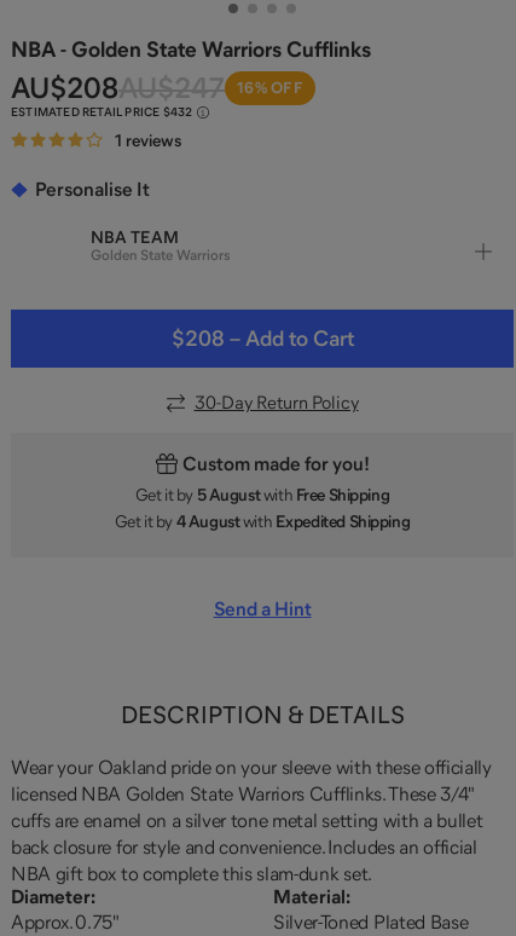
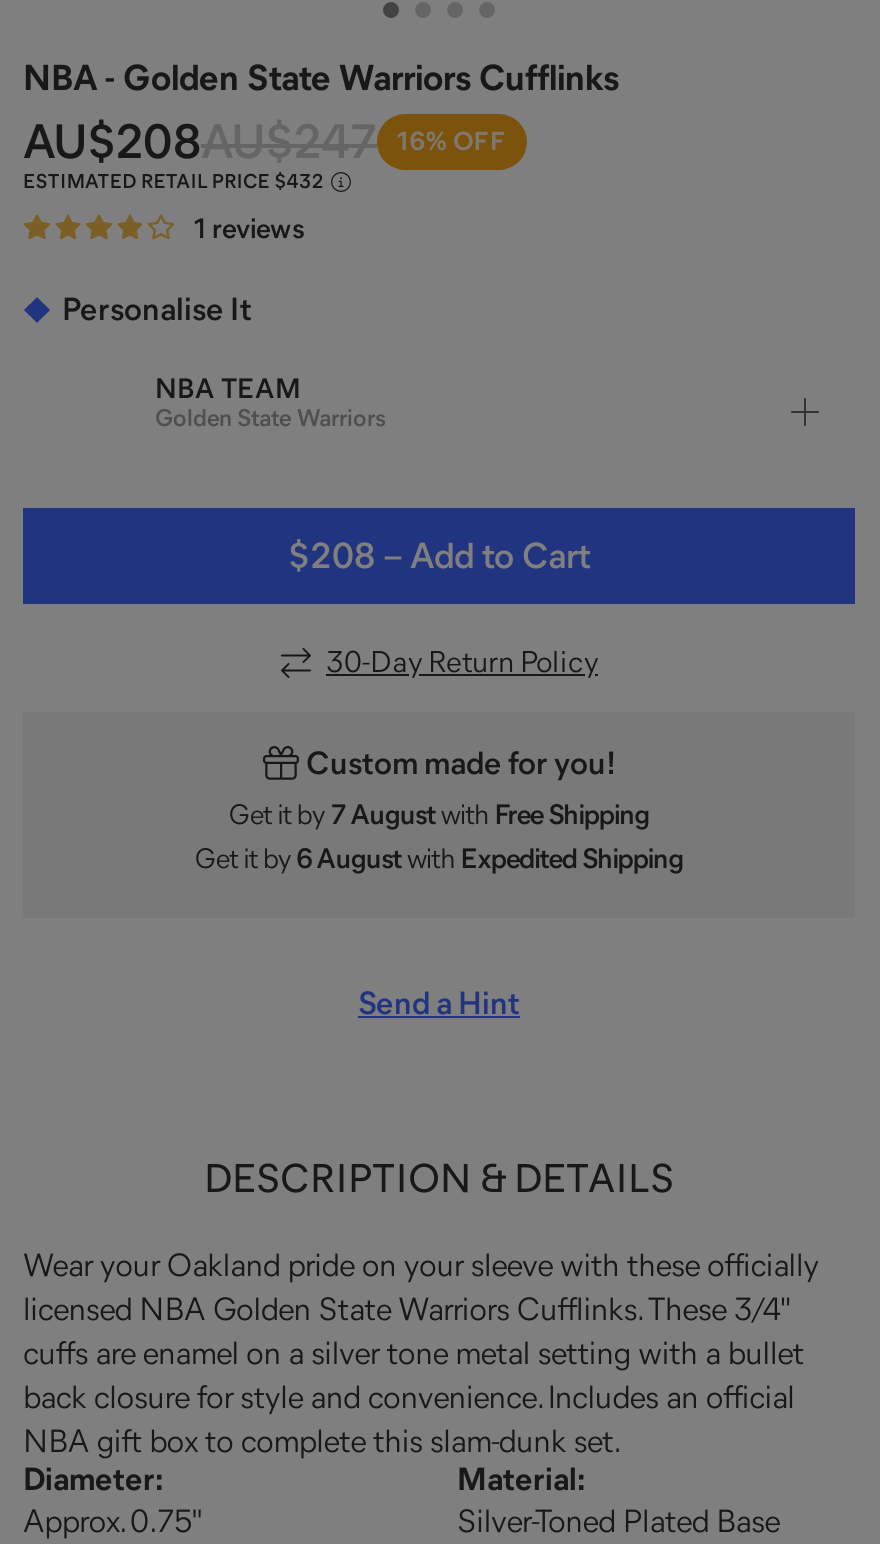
[135,487,389,504] Get it by 5 August with Free Shipping -> [229,801,649,829] Get it by 7 August with Free Shipping
[115,513,410,530] Get it by 4 August with Expedited Shipping -> [195,845,683,873] Get it by 6 August with Expedited Shipping

